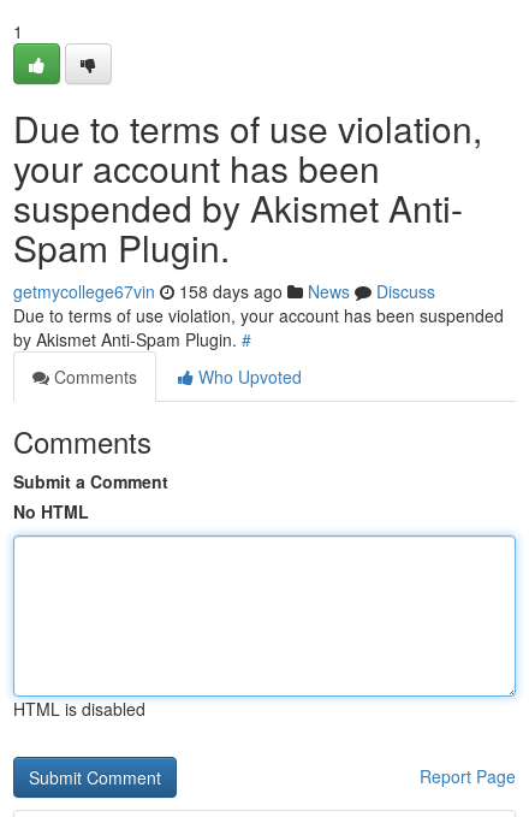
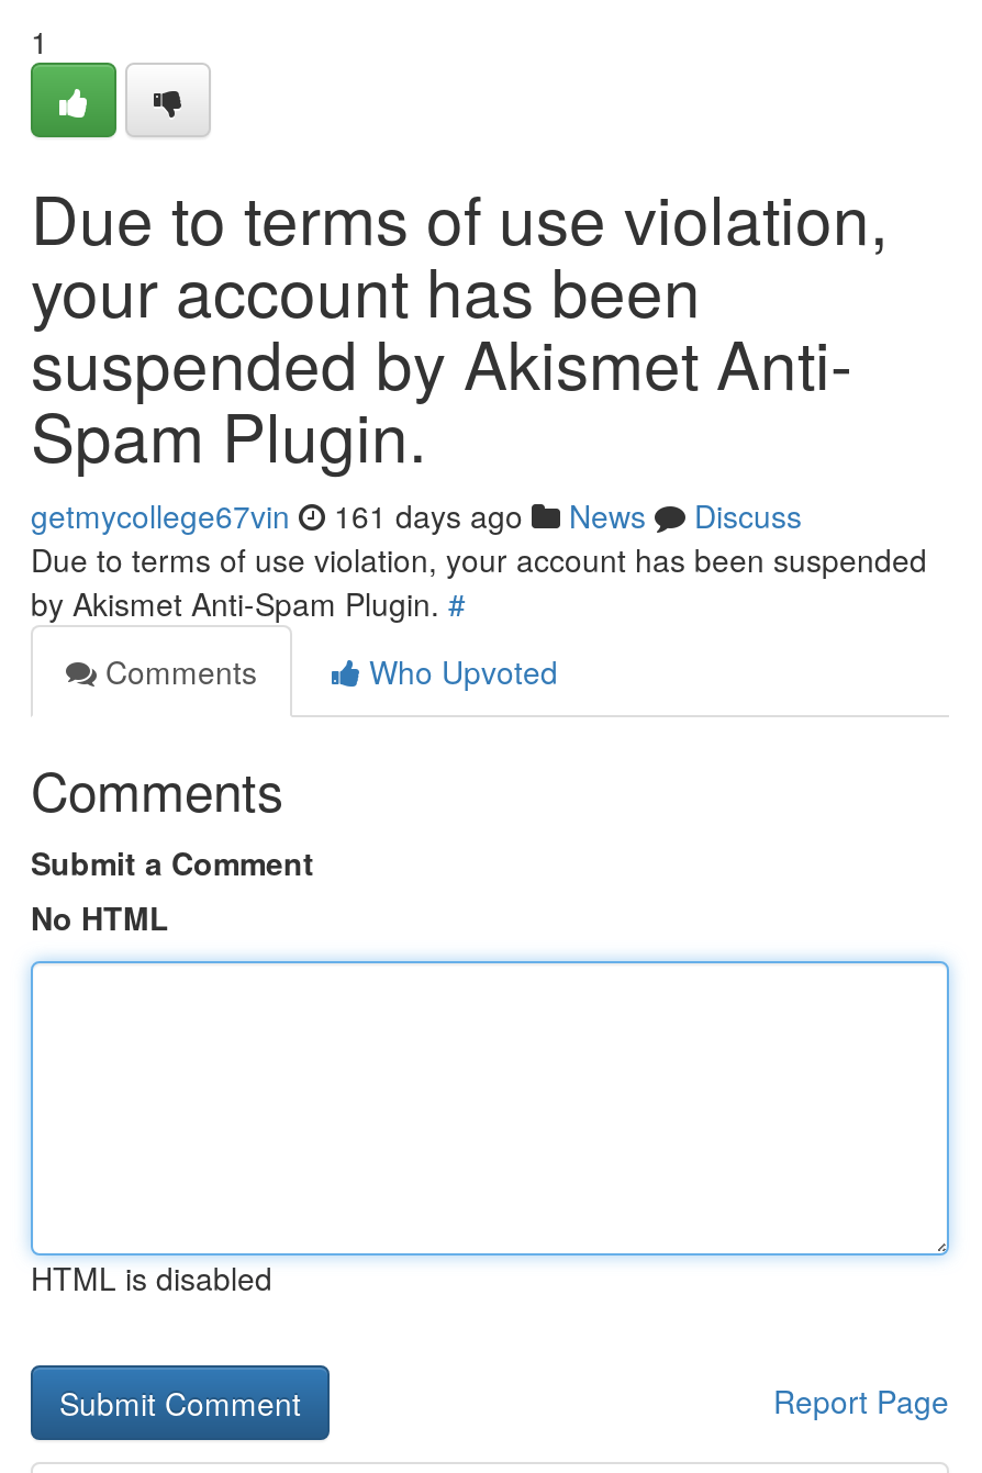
[13,279,435,303] getmycollege67vin 158 days ago News Discuss -> [31,493,802,537] getmycollege67vin 161 days ago News Discuss

